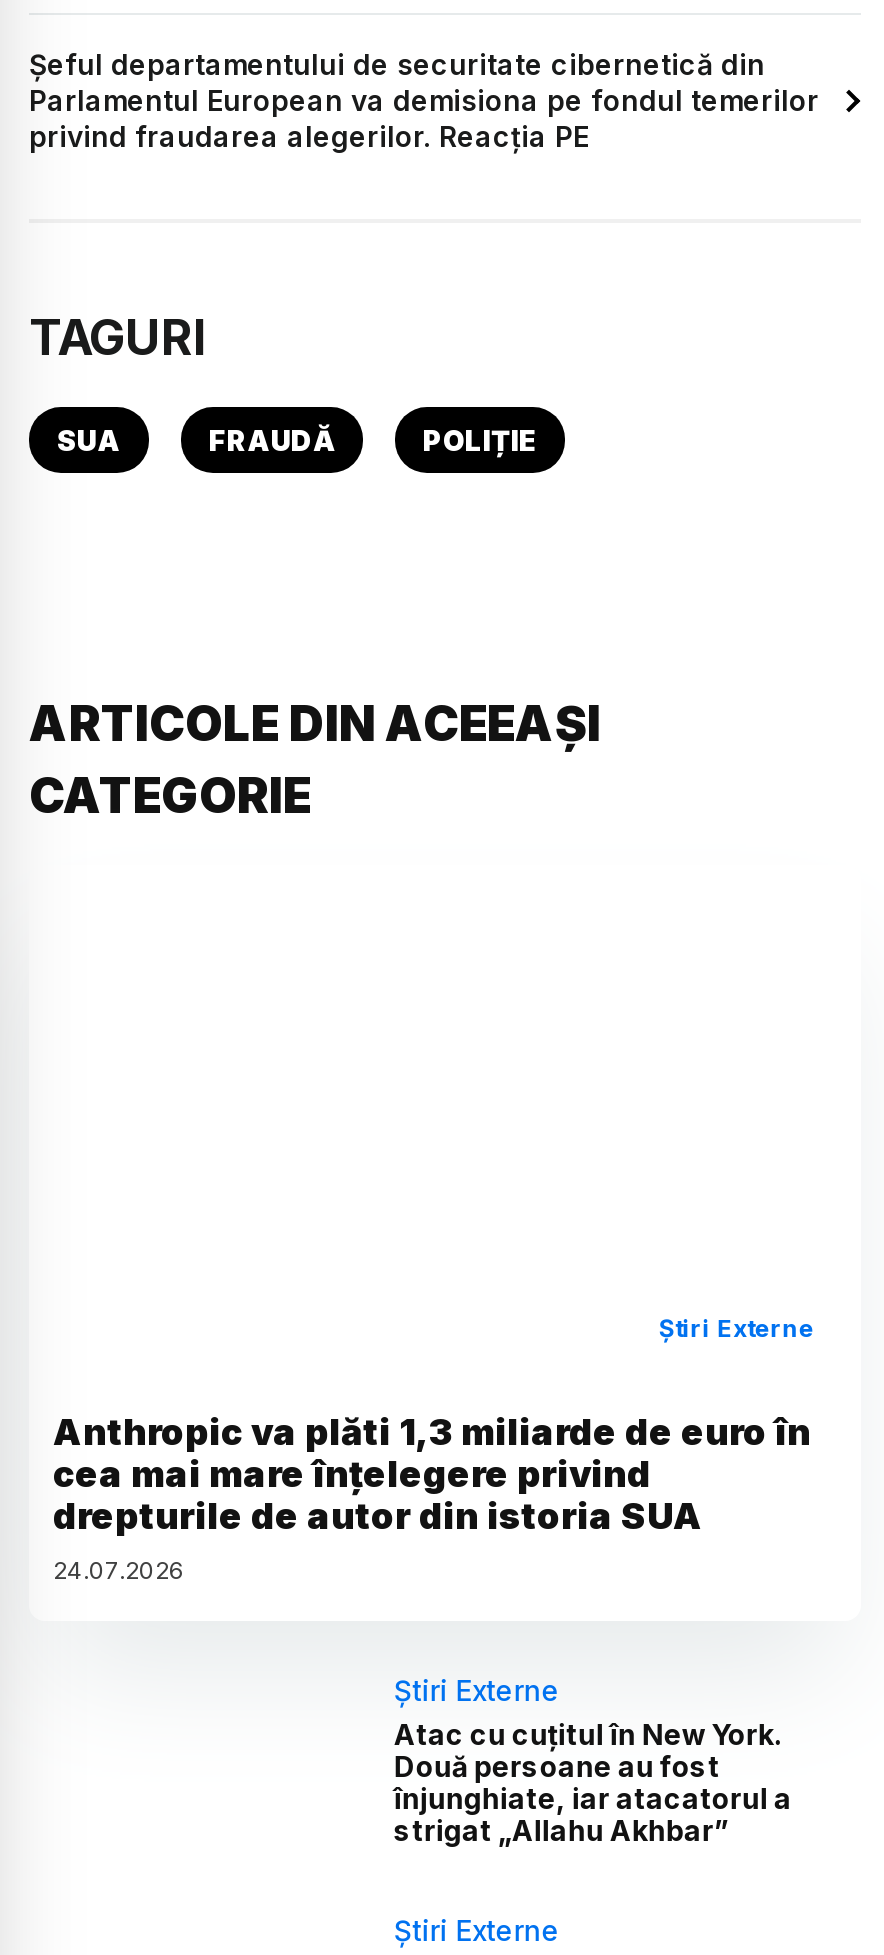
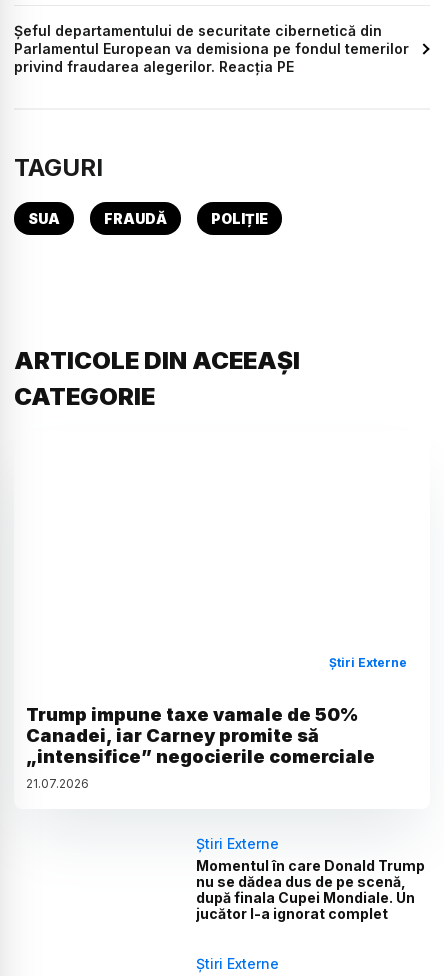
[53,1411,811,1585] Anthropic va plăti 1,3 miliarde de euro în | cea mai mare înțelegere privind | drepturile de autor din istoria SUA | 24.07.2026 -> [26,704,375,791] Trump impune taxe vamale de 50% | Canadei, iar Carney promite să | „intensifice” negocierile comerciale | 21.07.2026
[394,1717,792,1847] Atac cu cuțitul în New York. | Două persoane au fost | înjunghiate, iar atacatorul a | strigat „Allahu Akhbar” -> [196,857,425,922] Momentul în care Donald Trump | nu se dădea dus de pe scenă, | după finala Cupei Mondiale. Un | jucător l-a ignorat complet

